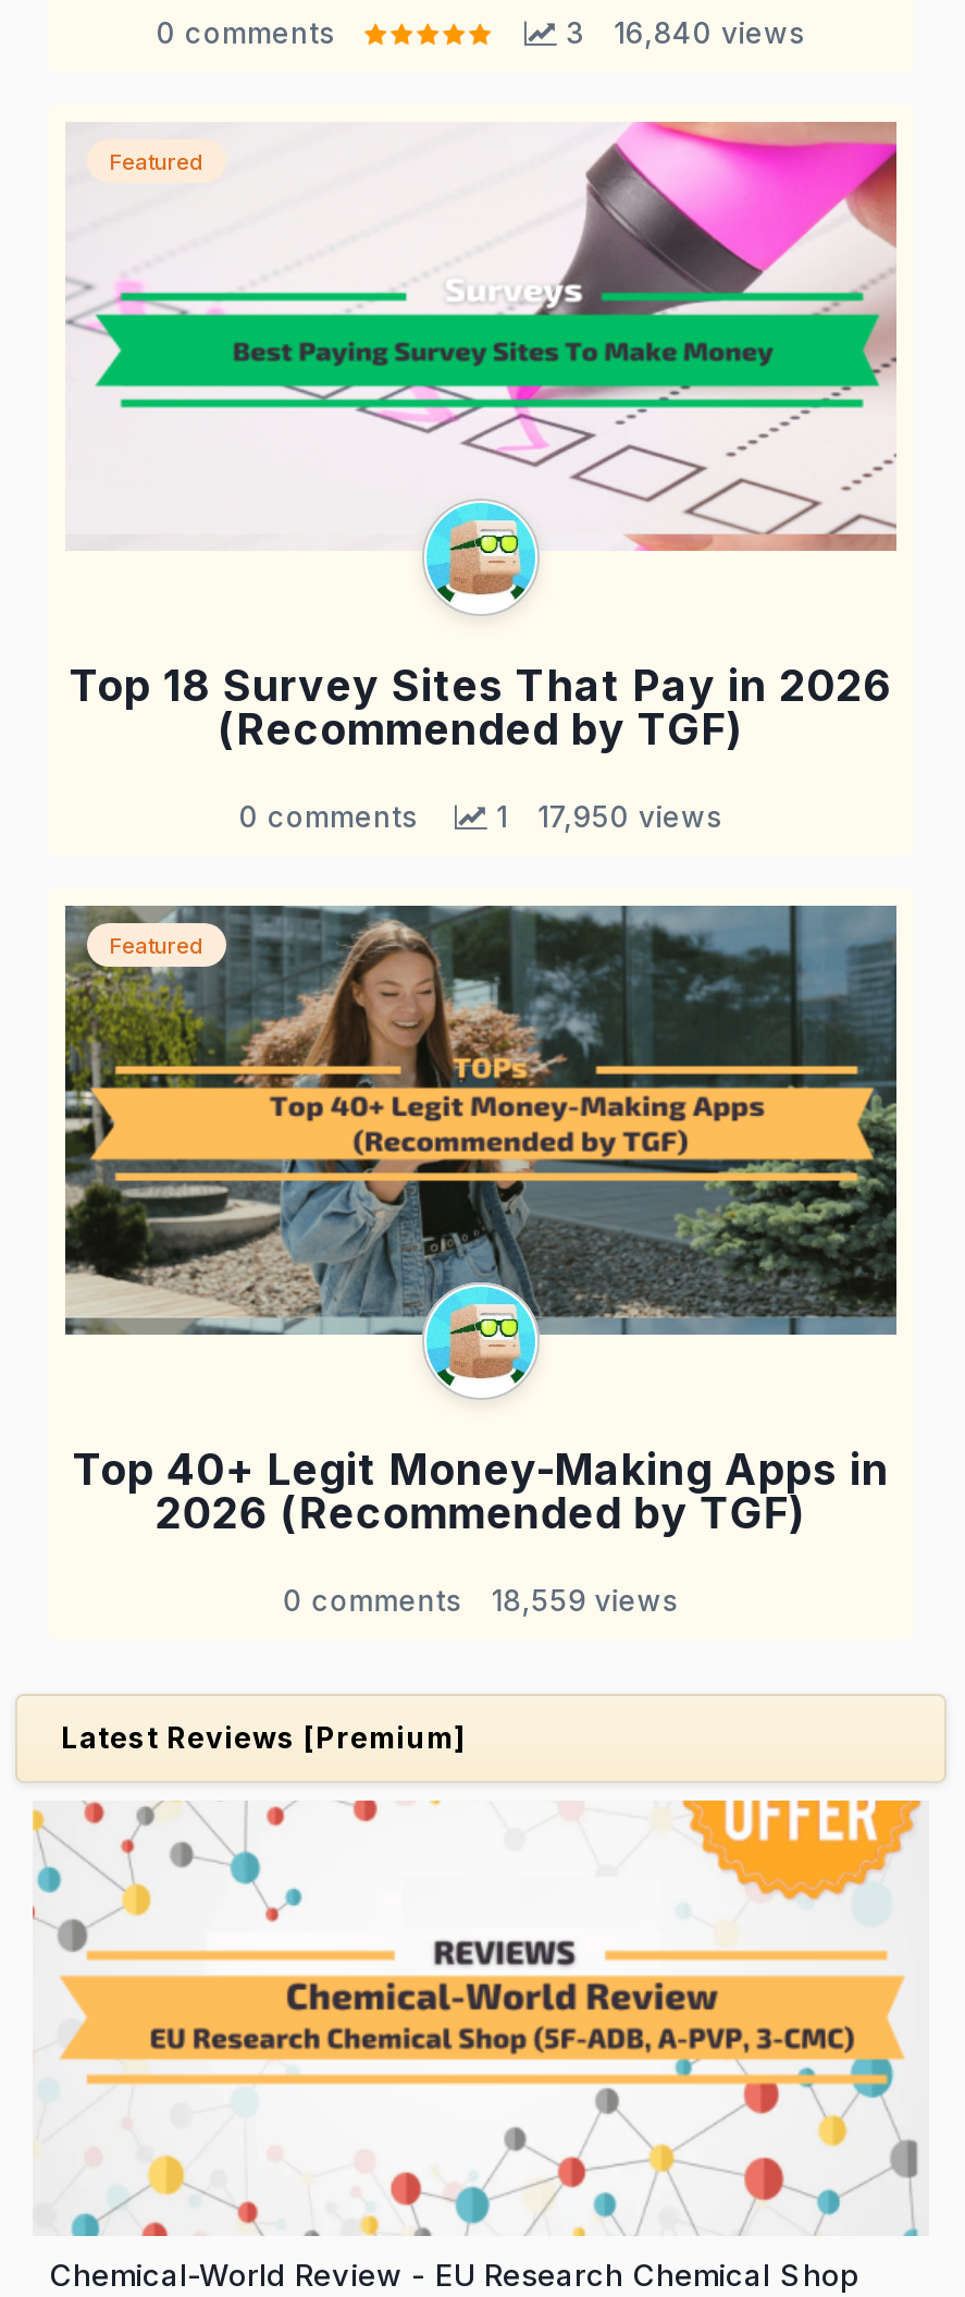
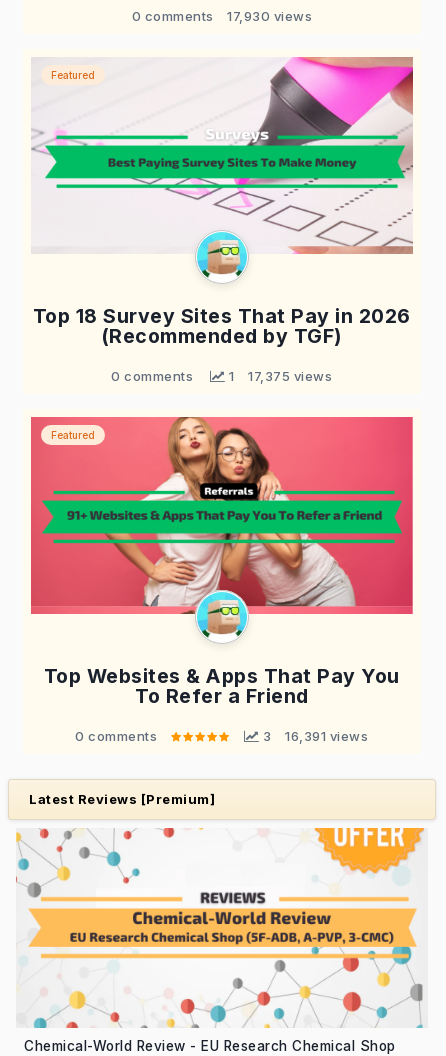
[558,16,805,51] 3 | 16,840 views -> [227,8,312,24] 17,930 views
[488,800,722,835] 1 17,950 views -> [226,368,332,384] 1 17,375 views
[63,904,899,1337] [image] -> [30,416,414,615] [image]
[73,1444,889,1540] Top 40+ Legit Money-Making Apps in | 2026 (Recommended by TGF) -> [44,664,400,708] Top Websites & Apps That Pay You | To Refer a Friend
[491,1584,678,1618] 18,559 views -> [260,728,368,744] 3 | 16,391 views

